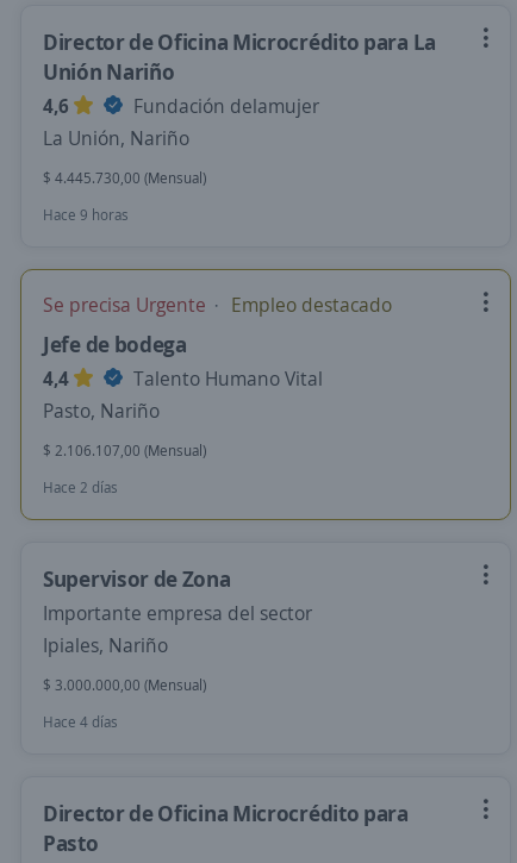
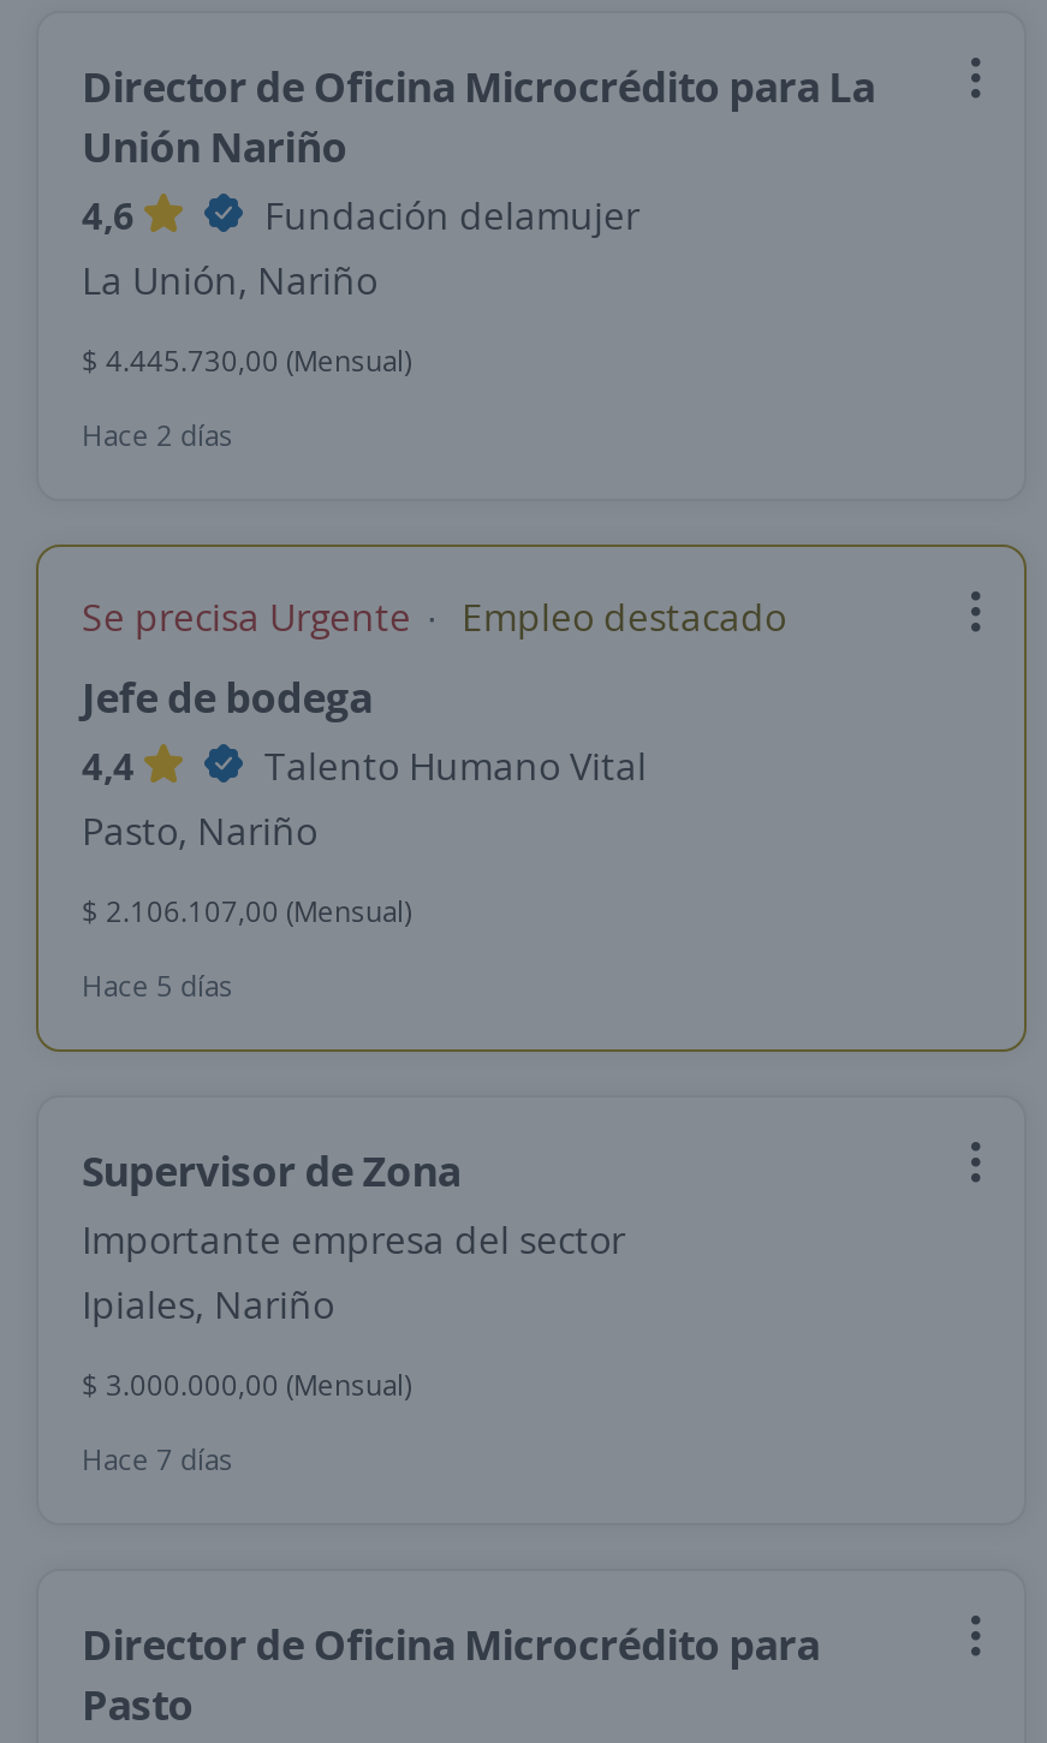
[43,205,129,225] Hace 9 horas -> [82,415,233,456] Hace 2 días
[43,477,118,498] Hace 2 días -> [82,965,233,1006] Hace 5 días
[43,712,118,732] Hace 4 días -> [82,1439,233,1480] Hace 7 días

